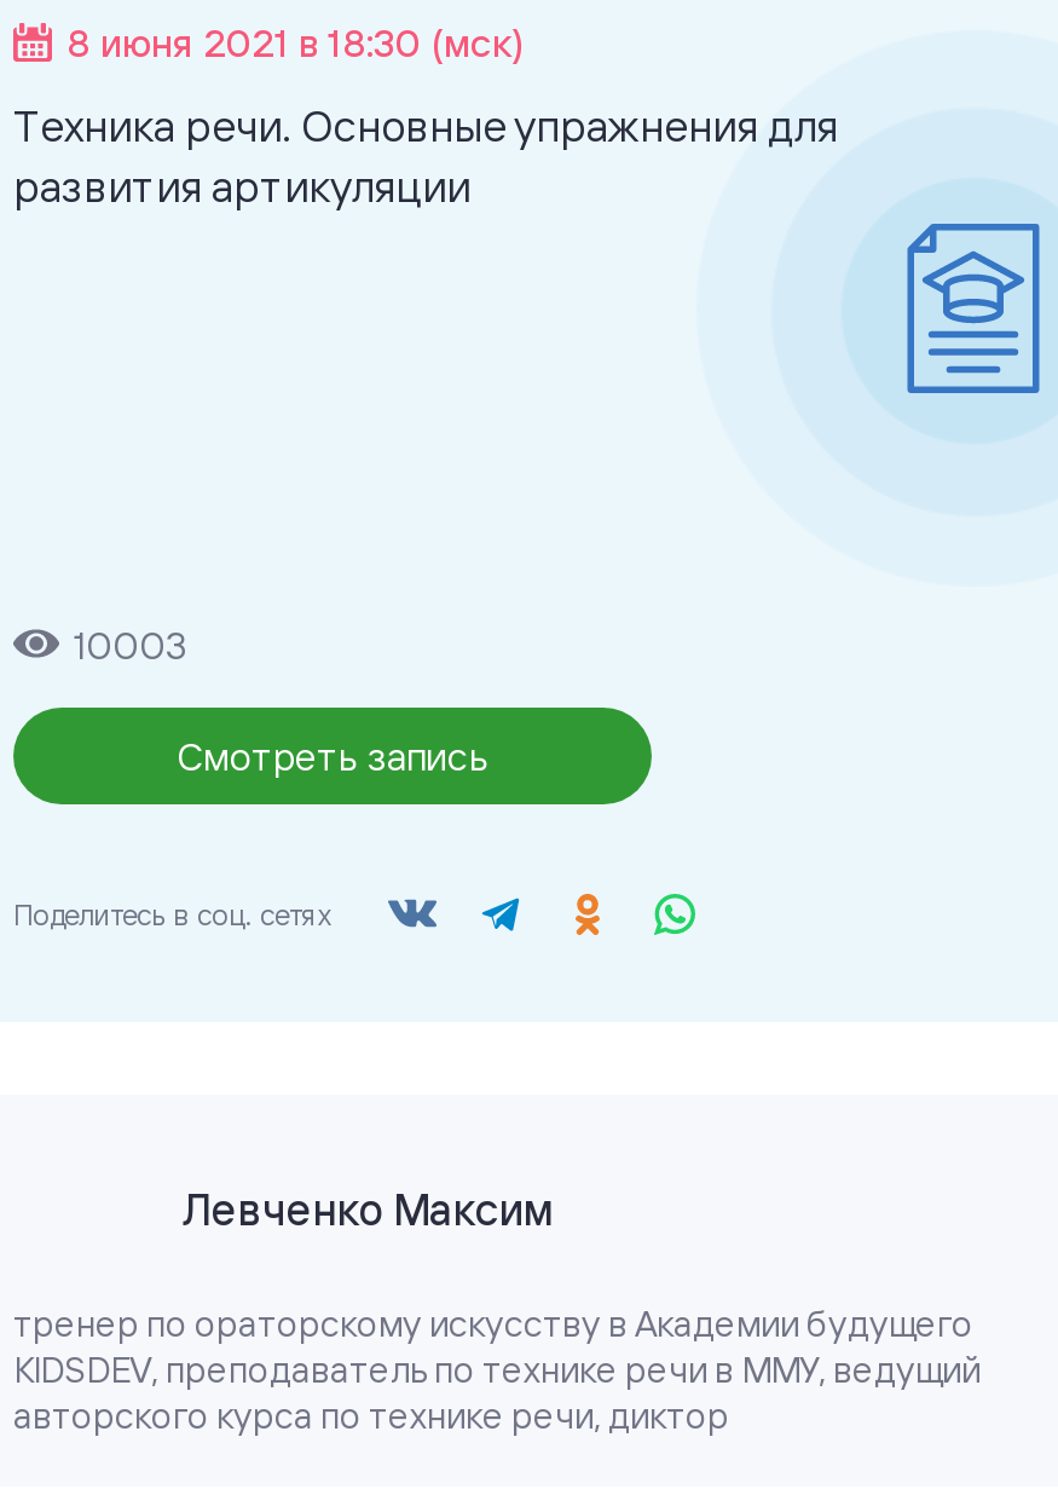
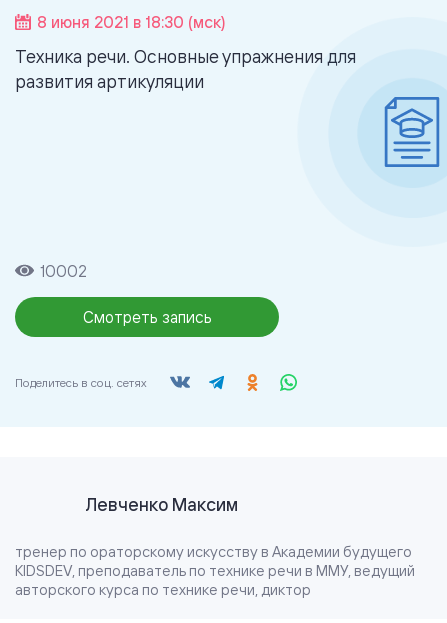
[74,621,187,669] 10003 -> [40,261,87,281] 10002

